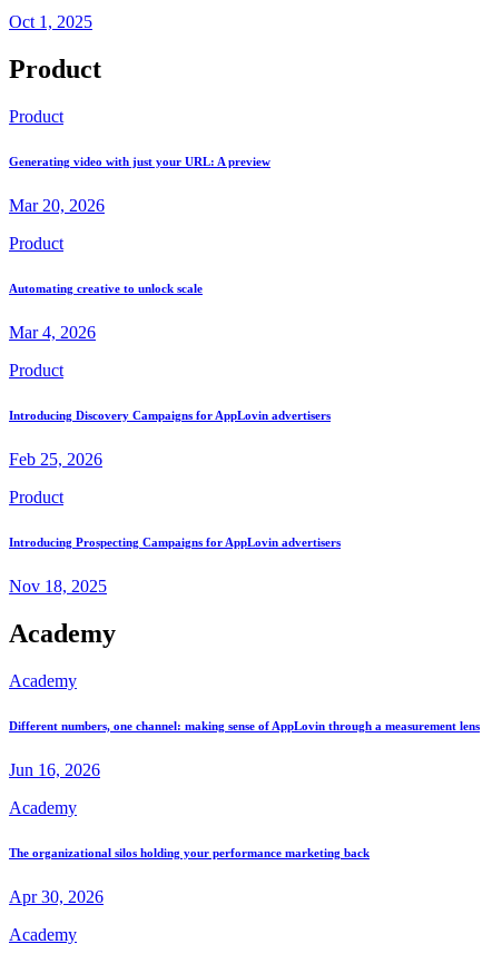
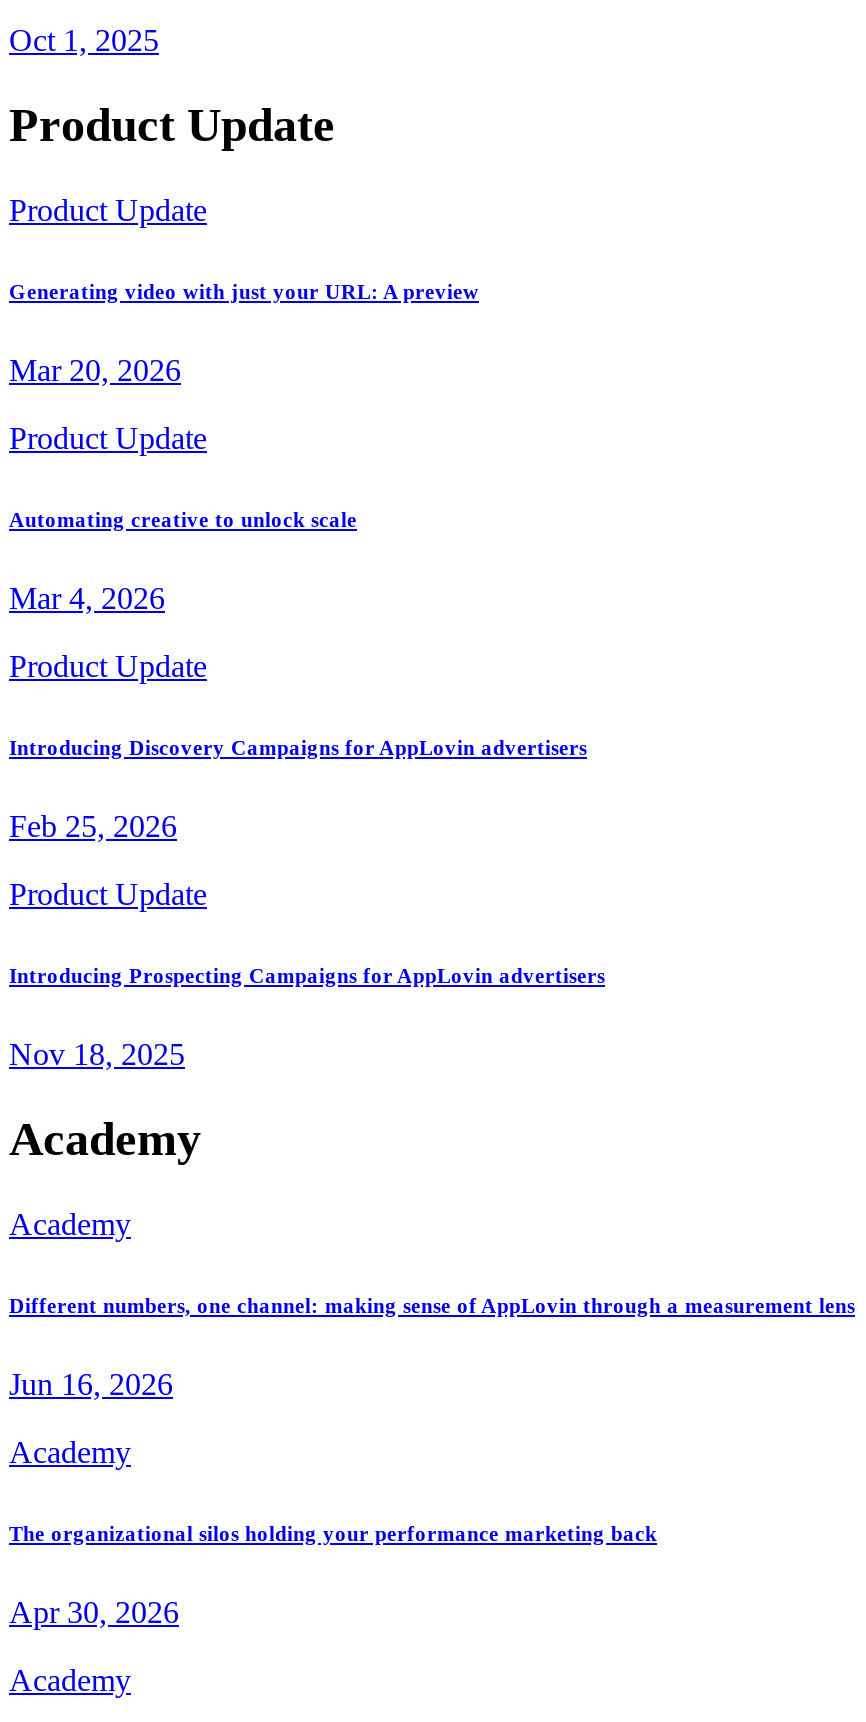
[9,55,101,84] Product -> [9,99,335,151] Product Update
[9,107,63,126] Product -> [9,193,207,227] Product Update
[9,234,63,253] Product -> [9,421,207,455] Product Update
[9,361,63,379] Product -> [9,649,207,683] Product Update
[9,487,63,506] Product -> [9,877,207,911] Product Update

